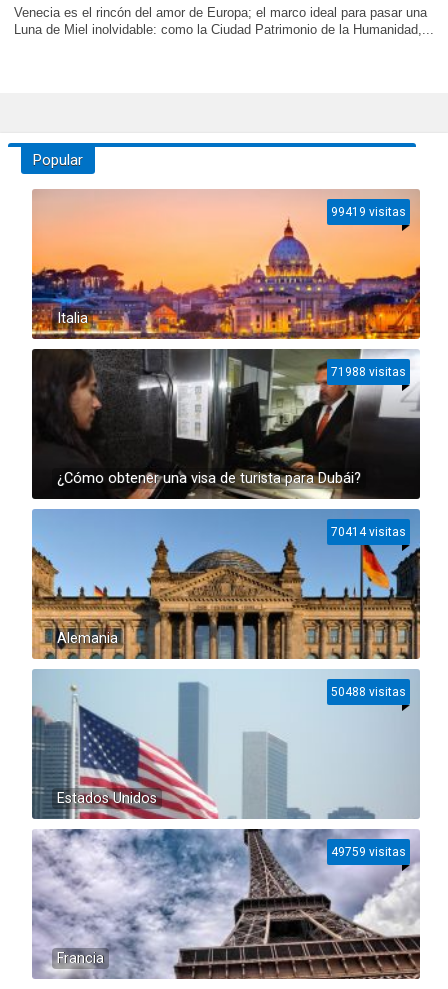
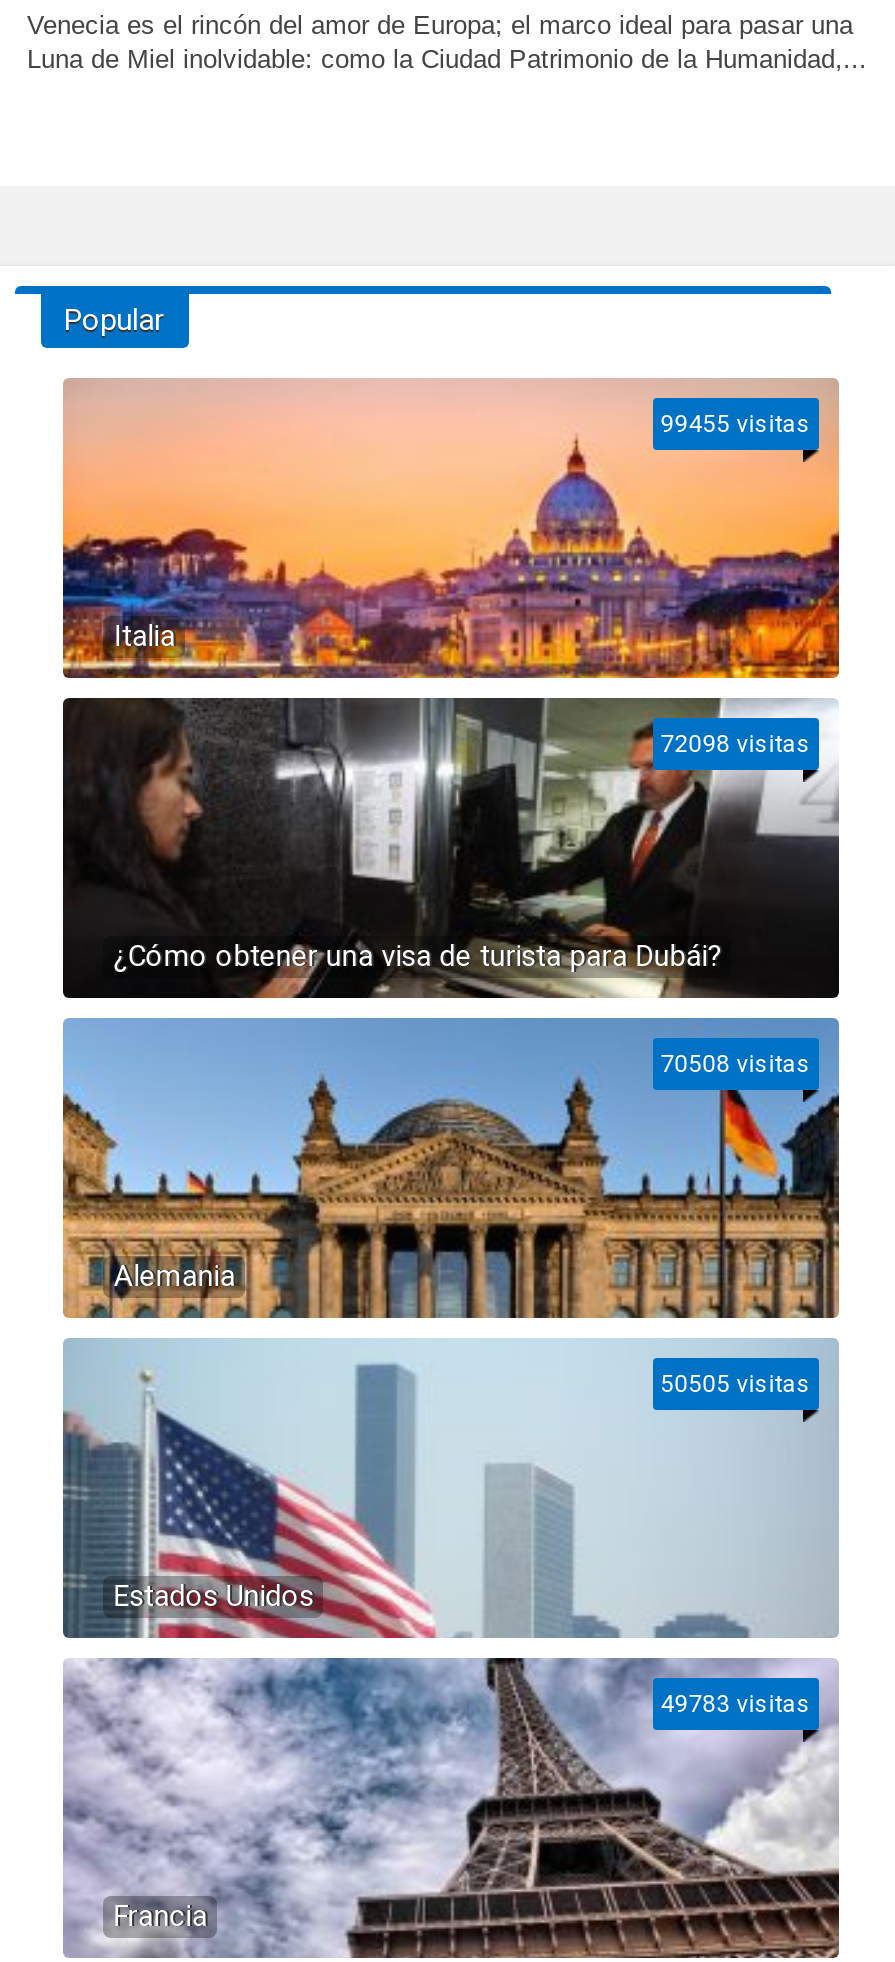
[331,205,406,219] 99419 visitas -> [661,411,811,439] 99455 visitas
[331,365,406,379] 71988 visitas -> [661,731,811,759] 72098 visitas
[331,525,406,539] 70414 visitas -> [661,1051,811,1079] 70508 visitas
[331,685,406,699] 50488 visitas -> [661,1371,811,1399] 50505 visitas
[331,845,406,859] 49759 visitas -> [661,1691,811,1719] 49783 visitas

